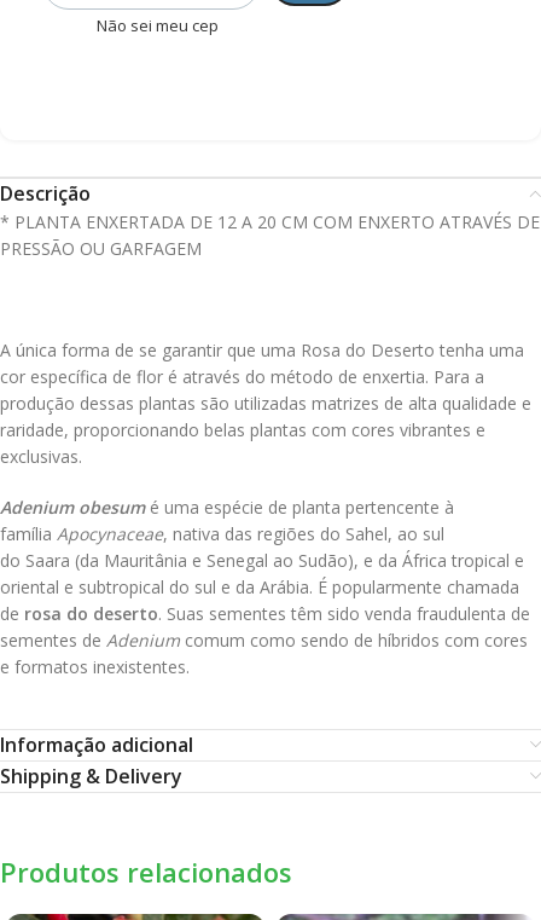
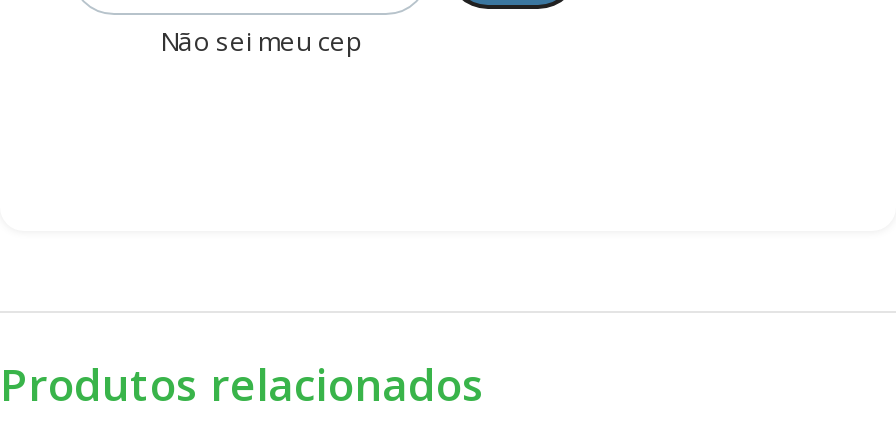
[0,180,540,259] Descrição | * PLANTA ENXERTADA DE 12 A 20 CM COM ENXERTO ATRAVÉS DE | PRESSÃO OU GARFAGEM -> none
[0,338,531,789] A única forma de se garantir que uma Rosa do Deserto tenha uma | cor específica de flor é através do método de enxertia. Para a | produção dessas plantas são utilizadas matrizes de alta qualidade e | raridade, proporcionando belas plantas com cores vibrantes e | exclusivas. | Adenium obesum é uma espécie de planta pertencente à | família Apocynaceae, nativa das regiões do Sahel, ao sul | do Saara (da Mauritânia e Senegal ao Sudão), e da África tropical e | oriental e subtropical do sul e da Arábia. É popularmente chamada | de rosa do deserto. Suas sementes têm sido venda fraudulenta de | sementes de Adenium comum como sendo de híbridos com cores | e formatos inexistentes. | Informação adicional | Shipping & Delivery -> none

